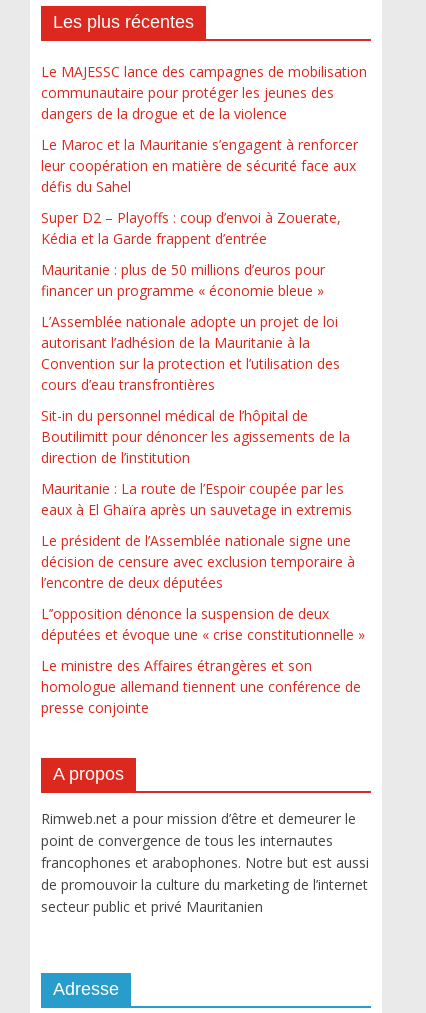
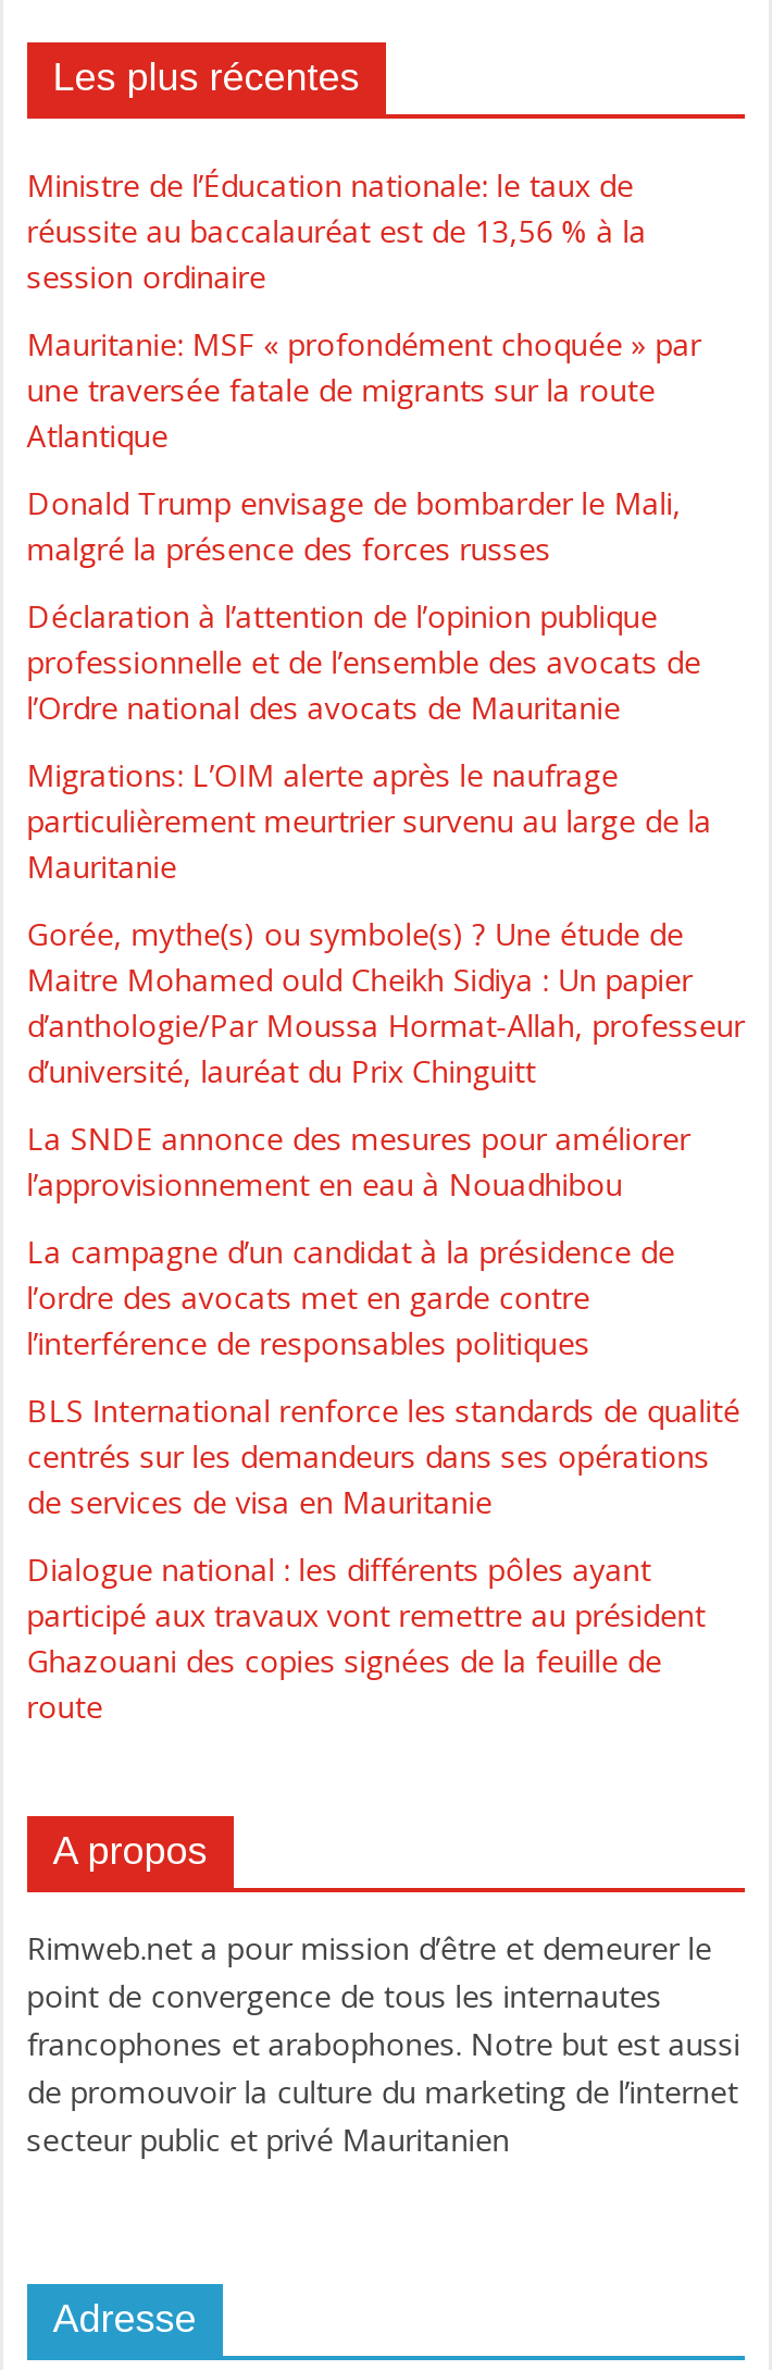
[41,62,367,123] Le MAJESSC lance des campagnes de mobilisation | communautaire pour protéger les jeunes des | dangers de la drogue et de la violence -> [27,165,646,297] Ministre de l’Éducation nationale: le taux de | réussite au baccalauréat est de 13,56 % à la | session ordinaire
[41,135,358,196] Le Maroc et la Mauritanie s’engagent à renforcer | leur coopération en matière de sécurité face aux | défis du Sahel -> [27,323,701,456] Mauritanie: MSF « profondément choquée » par | une traversée fatale de migrants sur la route | Atlantique
[41,208,341,248] Super D2 – Playoffs : coup d’envoi à Zouerate, | Kédia et la Garde frappent d’entrée -> [27,482,681,569] Donald Trump envisage de bombarder le Mali, | malgré la présence des forces russes
[41,260,325,300] Mauritanie : plus de 50 millions d’euros pour | financer un programme « économie bleue » -> [27,595,701,728] Déclaration à l’attention de l’opinion publique | professionnelle et de l’ensemble des avocats de | l’Ordre national des avocats de Mauritanie
[41,312,340,394] L’Assemblée nationale adopte un projet de loi | autorisant l’adhésion de la Mauritanie à la | Convention sur la protection et l’utilisation des | cours d’eau transfrontières -> [27,754,712,887] Migrations: L’OIM alerte après le naufrage | particulièrement meurtrier survenu au large de la | Mauritanie
[41,406,350,467] Sit-in du personnel médical de l’hôpital de | Boutilimitt pour dénoncer les agissements de la | direction de l’institution -> [27,913,744,1092] Gorée, mythe(s) ou symbole(s) ? Une étude de | Maitre Mohamed ould Cheikh Sidiya : Un papier | d’anthologie/Par Moussa Hormat-Allah, professeur | d’université, lauréat du Prix Chinguitt
[41,479,352,519] Mauritanie : La route de l’Espoir coupée par les | eaux à El Ghaïra après un sauvetage in extremis -> [27,1118,690,1205] La SNDE annonce des mesures pour améliorer | l’approvisionnement en eau à Nouadhibou
[41,531,355,592] Le président de l’Assemblée nationale signe une | décision de censure avec exclusion temporaire à | l’encontre de deux députées -> [27,1231,675,1364] La campagne d’un candidat à la présidence de | l’ordre des avocats met en garde contre | l’interférence de responsables politiques
[41,604,365,644] L’’opposition dénonce la suspension de deux | députées et évoque une « crise constitutionnelle » -> [27,1390,740,1523] BLS International renforce les standards de qualité | centrés sur les demandeurs dans ses opérations | de services de visa en Mauritanie
[41,656,361,717] Le ministre des Affaires étrangères et son | homologue allemand tiennent une conférence de | presse conjointe -> [27,1549,705,1727] Dialogue national : les différents pôles ayant | participé aux travaux vont remettre au président | Ghazouani des copies signées de la feuille de | route

